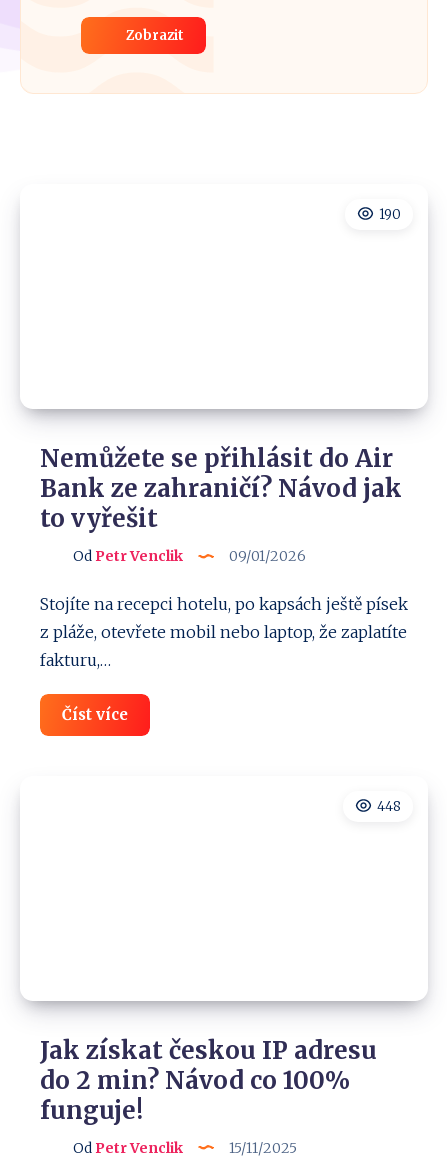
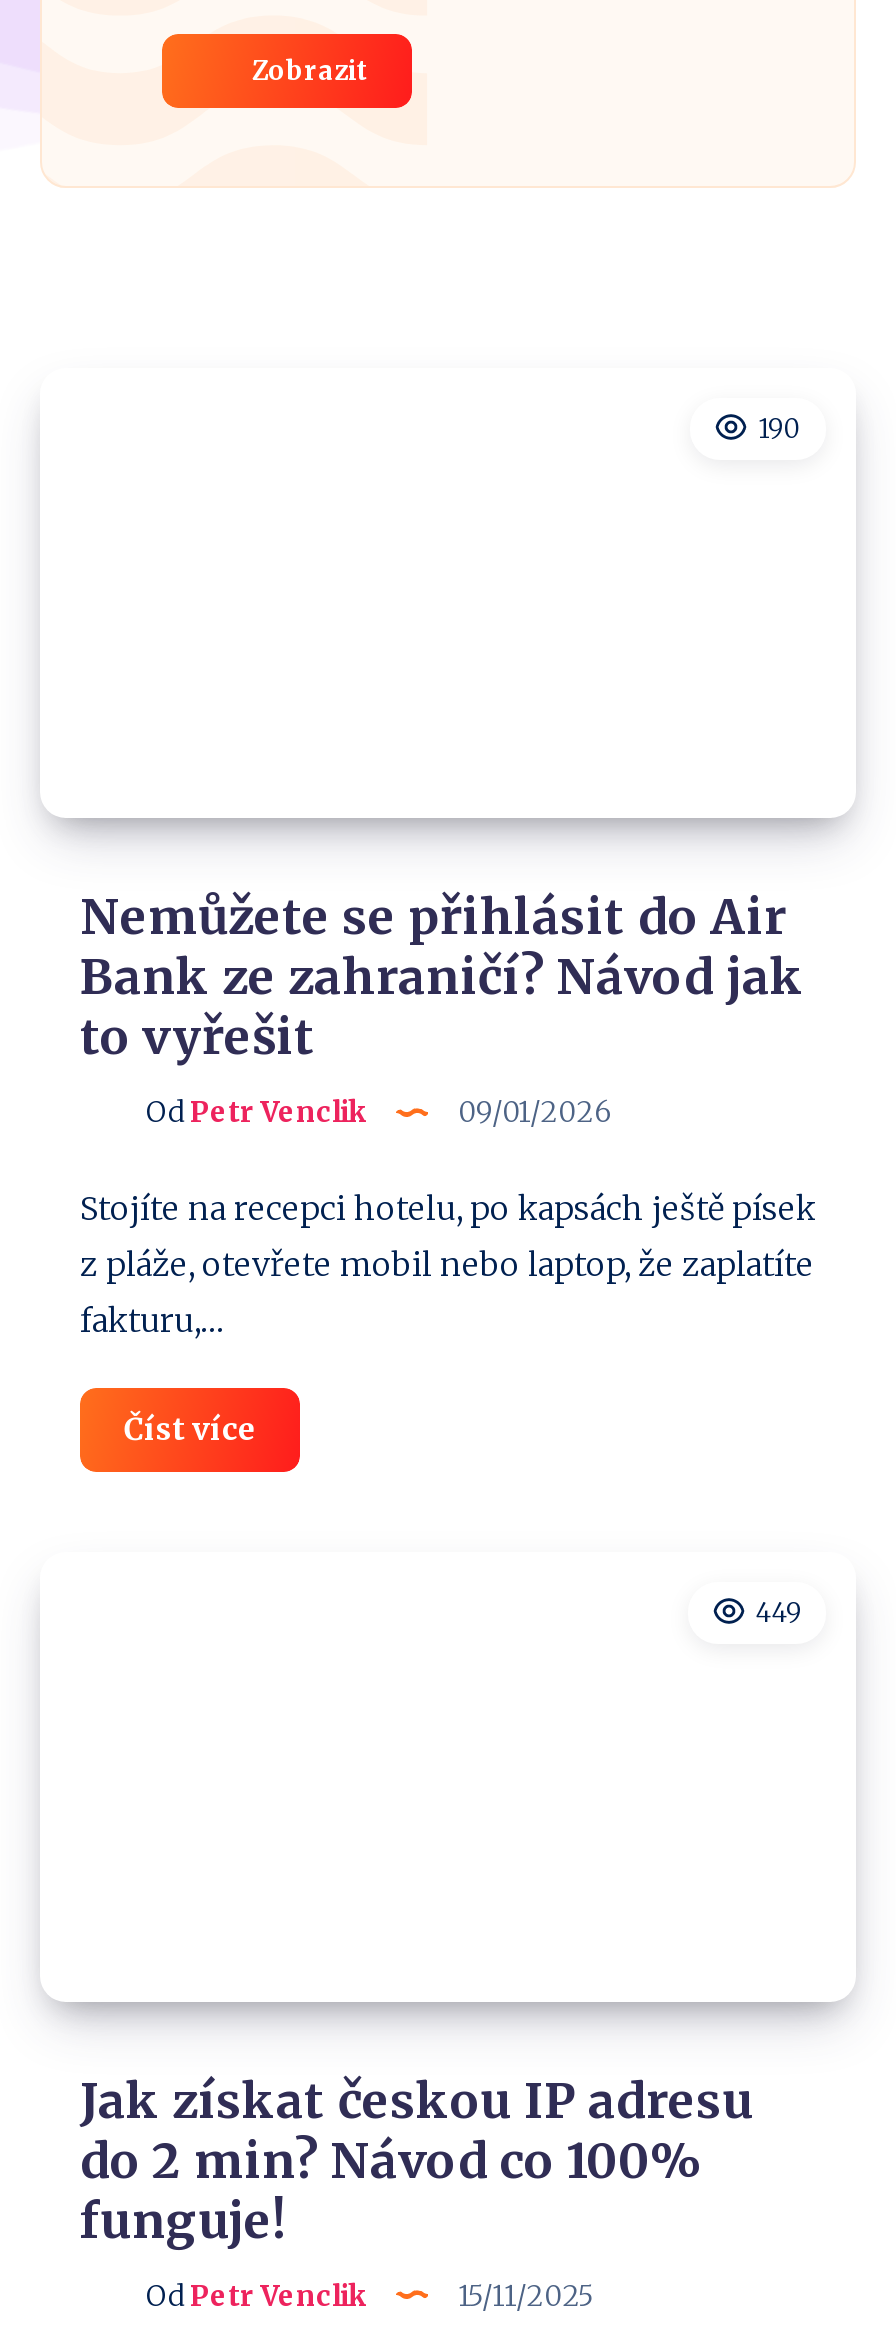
[374,797,401,814] 448 -> [750,1595,802,1629] 449

